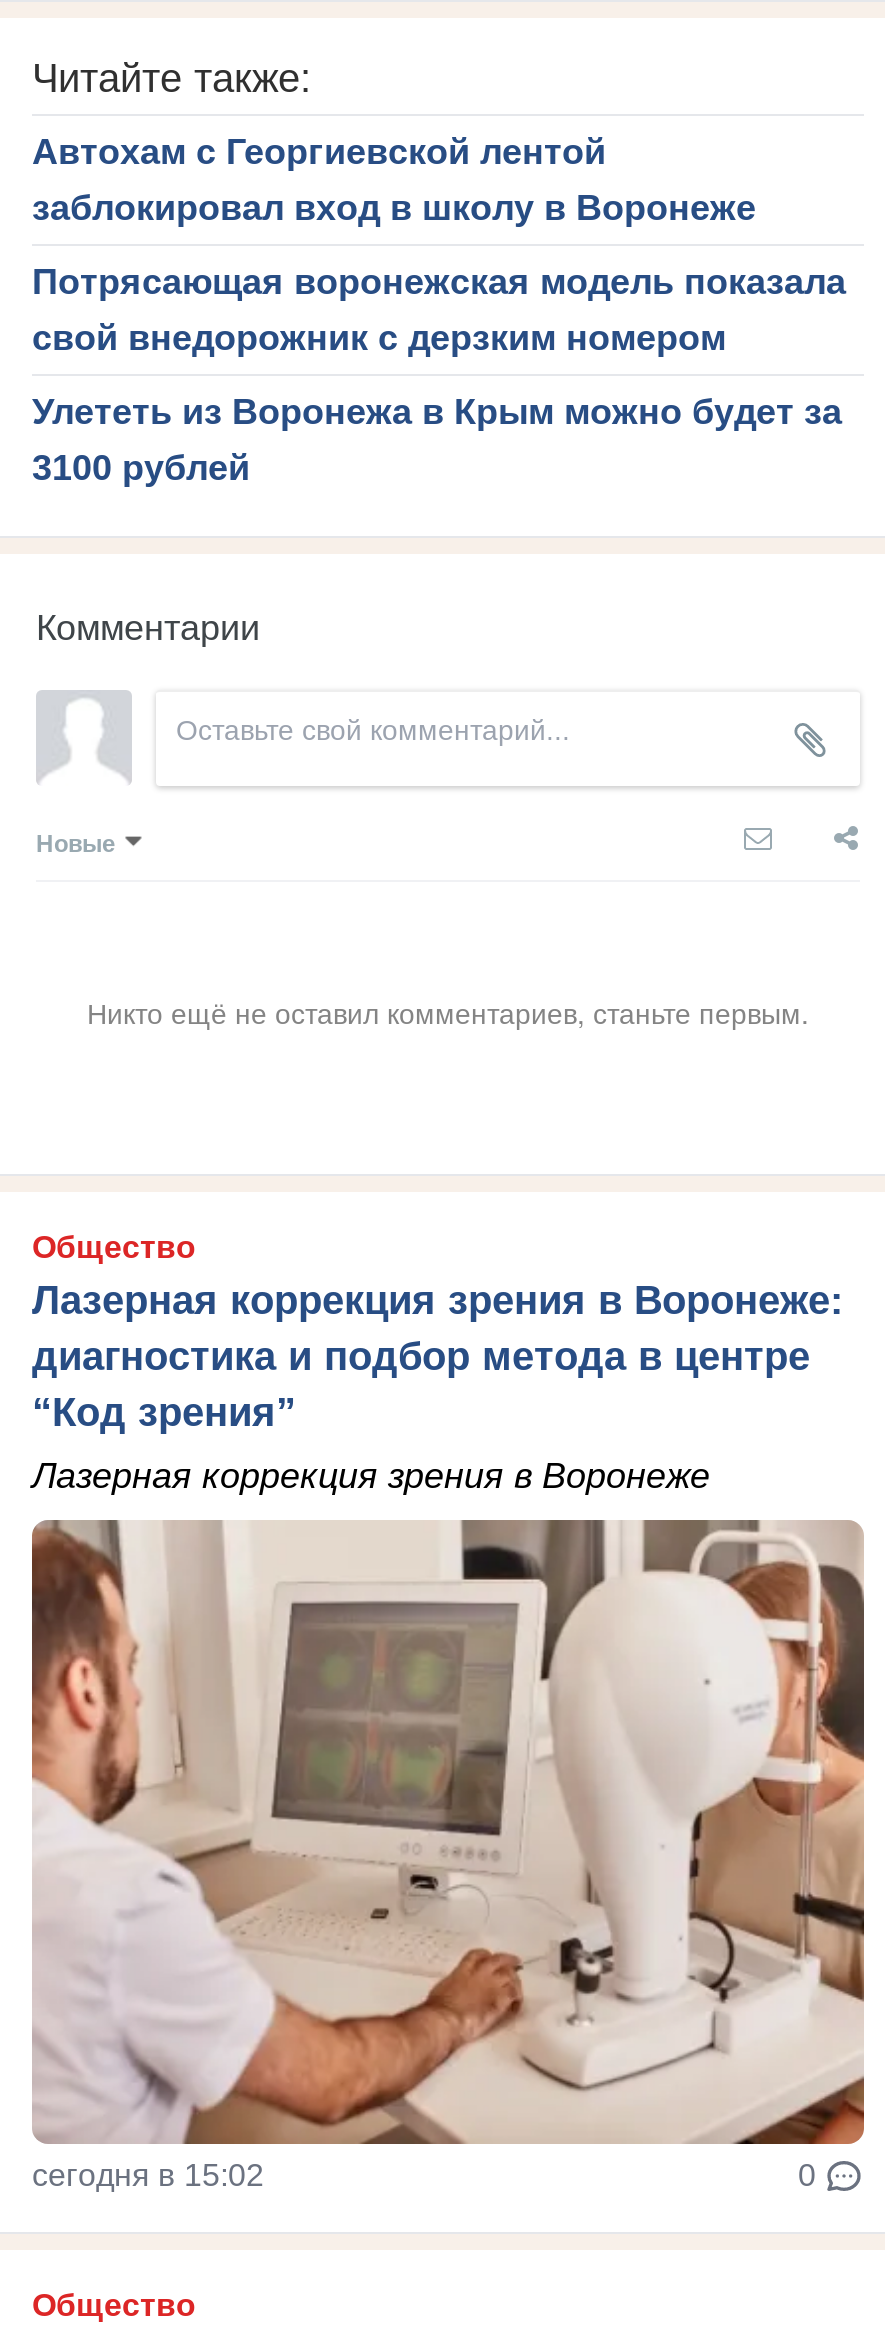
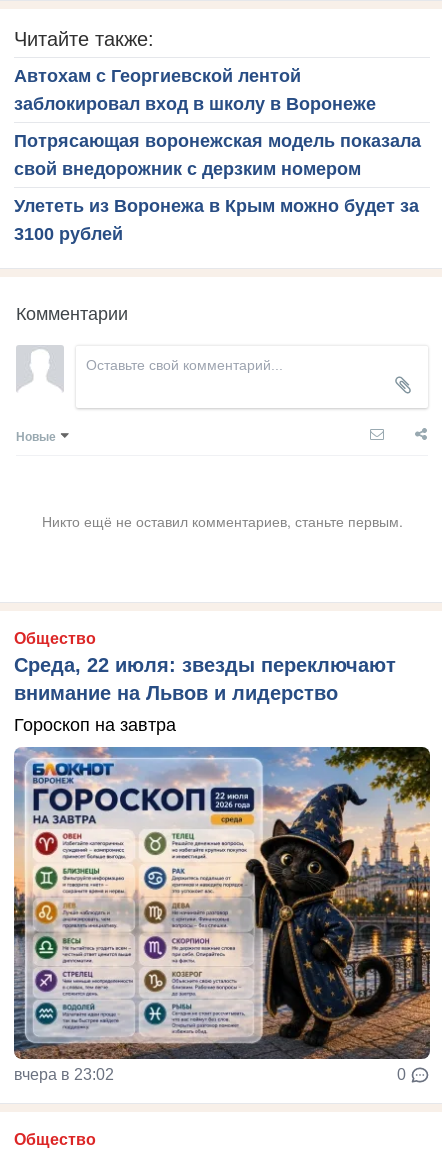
[32,1278,844,1434] Лазерная коррекция зрения в Воронеже: | диагностика и подбор метода в центре | “Код зрения” -> [14,654,396,704] Среда, 22 июля: звезды переключают | внимание на Львов и лидерство
[32,1456,710,1496] Лазерная коррекция зрения в Воронеже -> [14,715,176,735] Гороскоп на завтра
[30,1518,866,2192] [image] | сегодня в 15:02 -> [13,746,431,1083] [image] | вчера в 23:02

